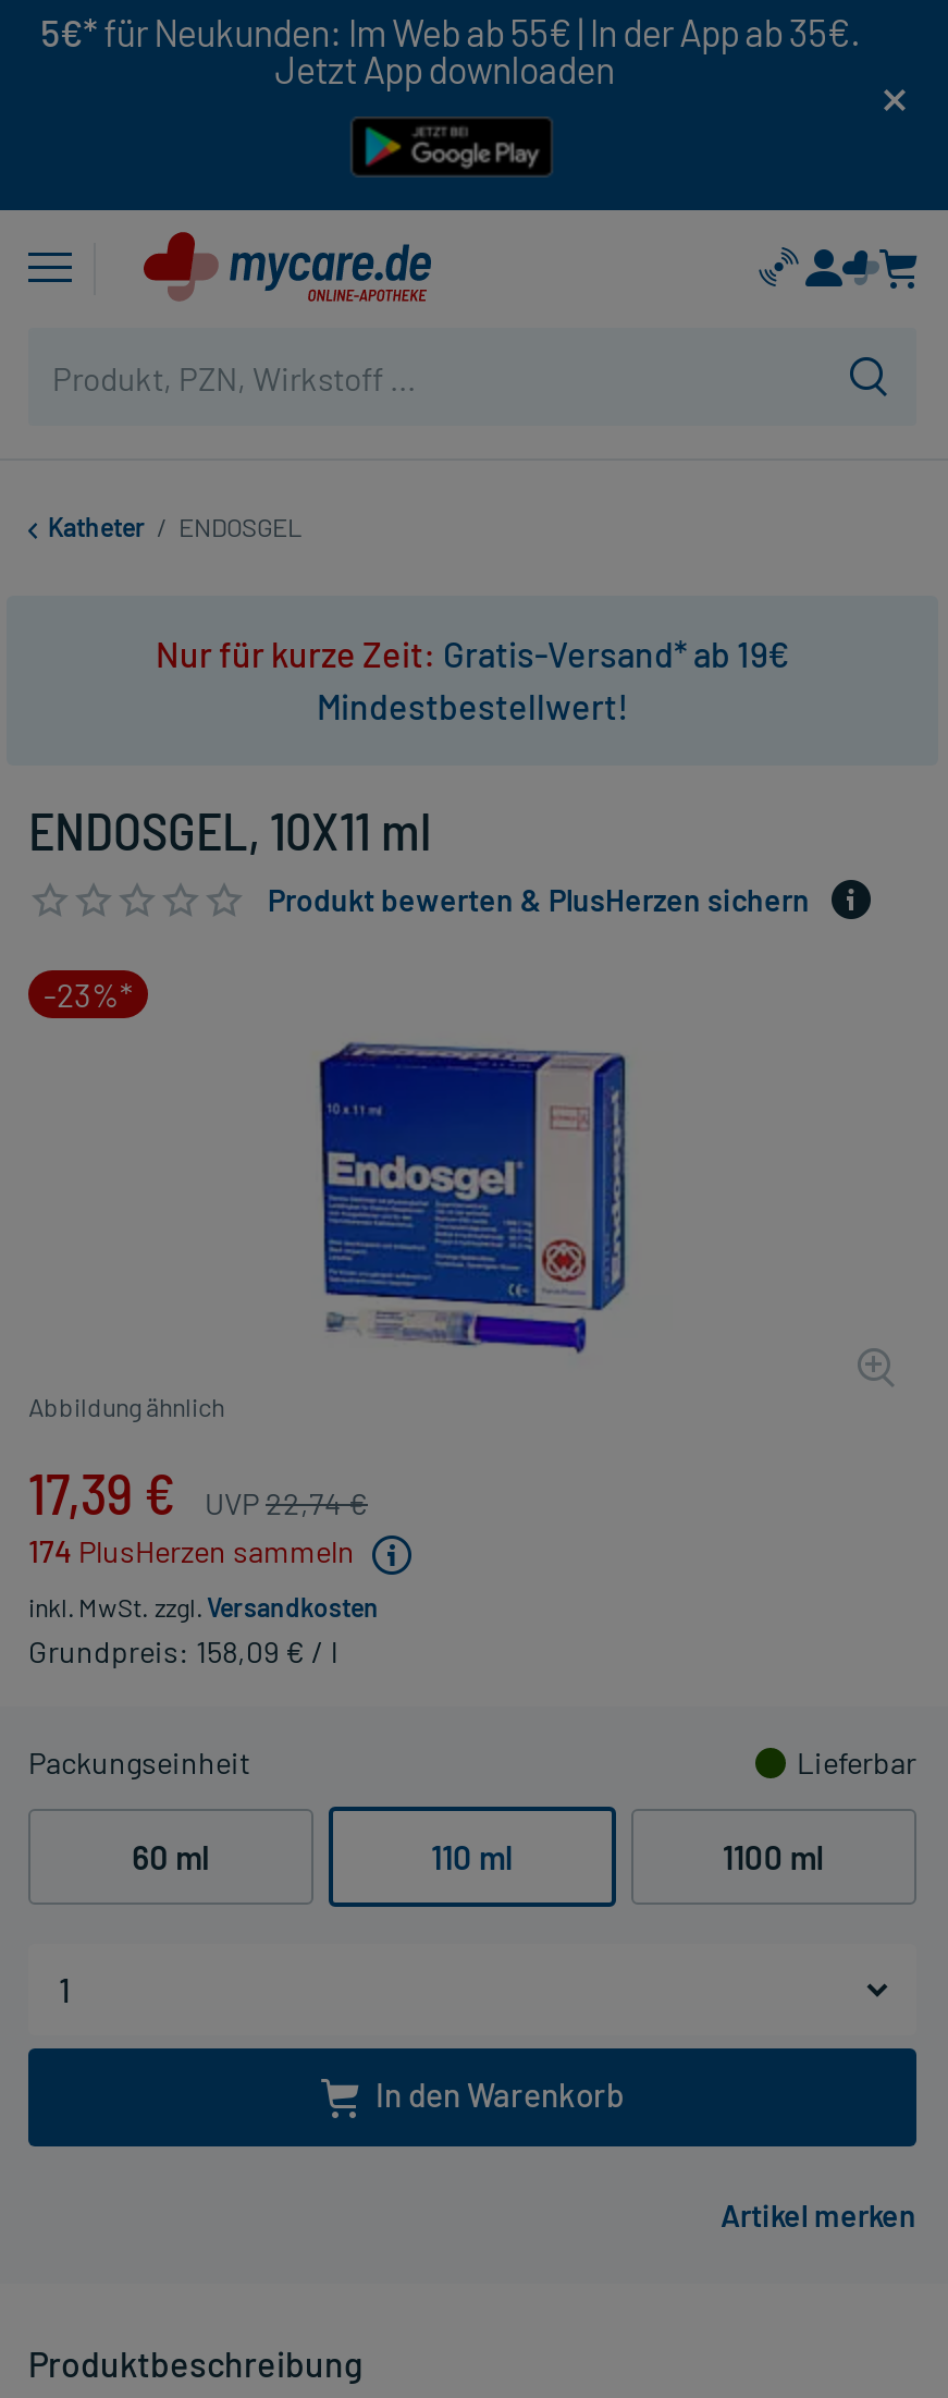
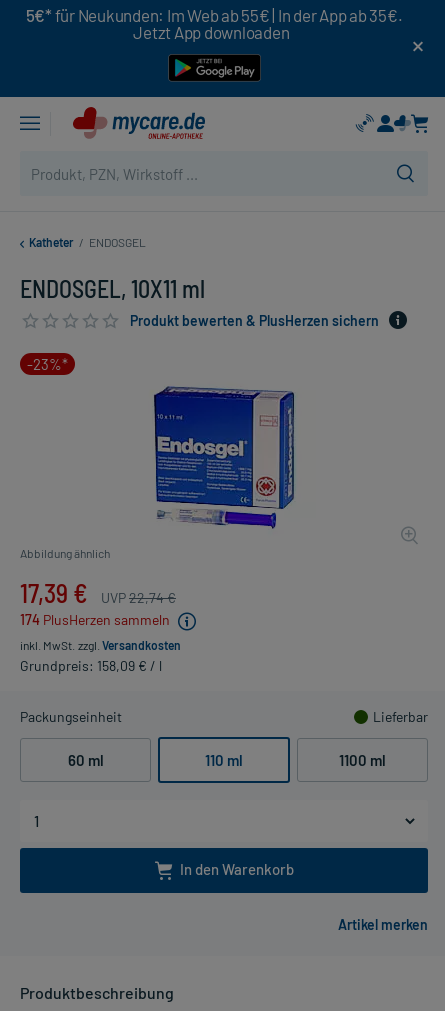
[156,632,789,726] Nur für kurze Zeit: Gratis-Versand* ab 19€ | Mindestbestellwert! -> none

